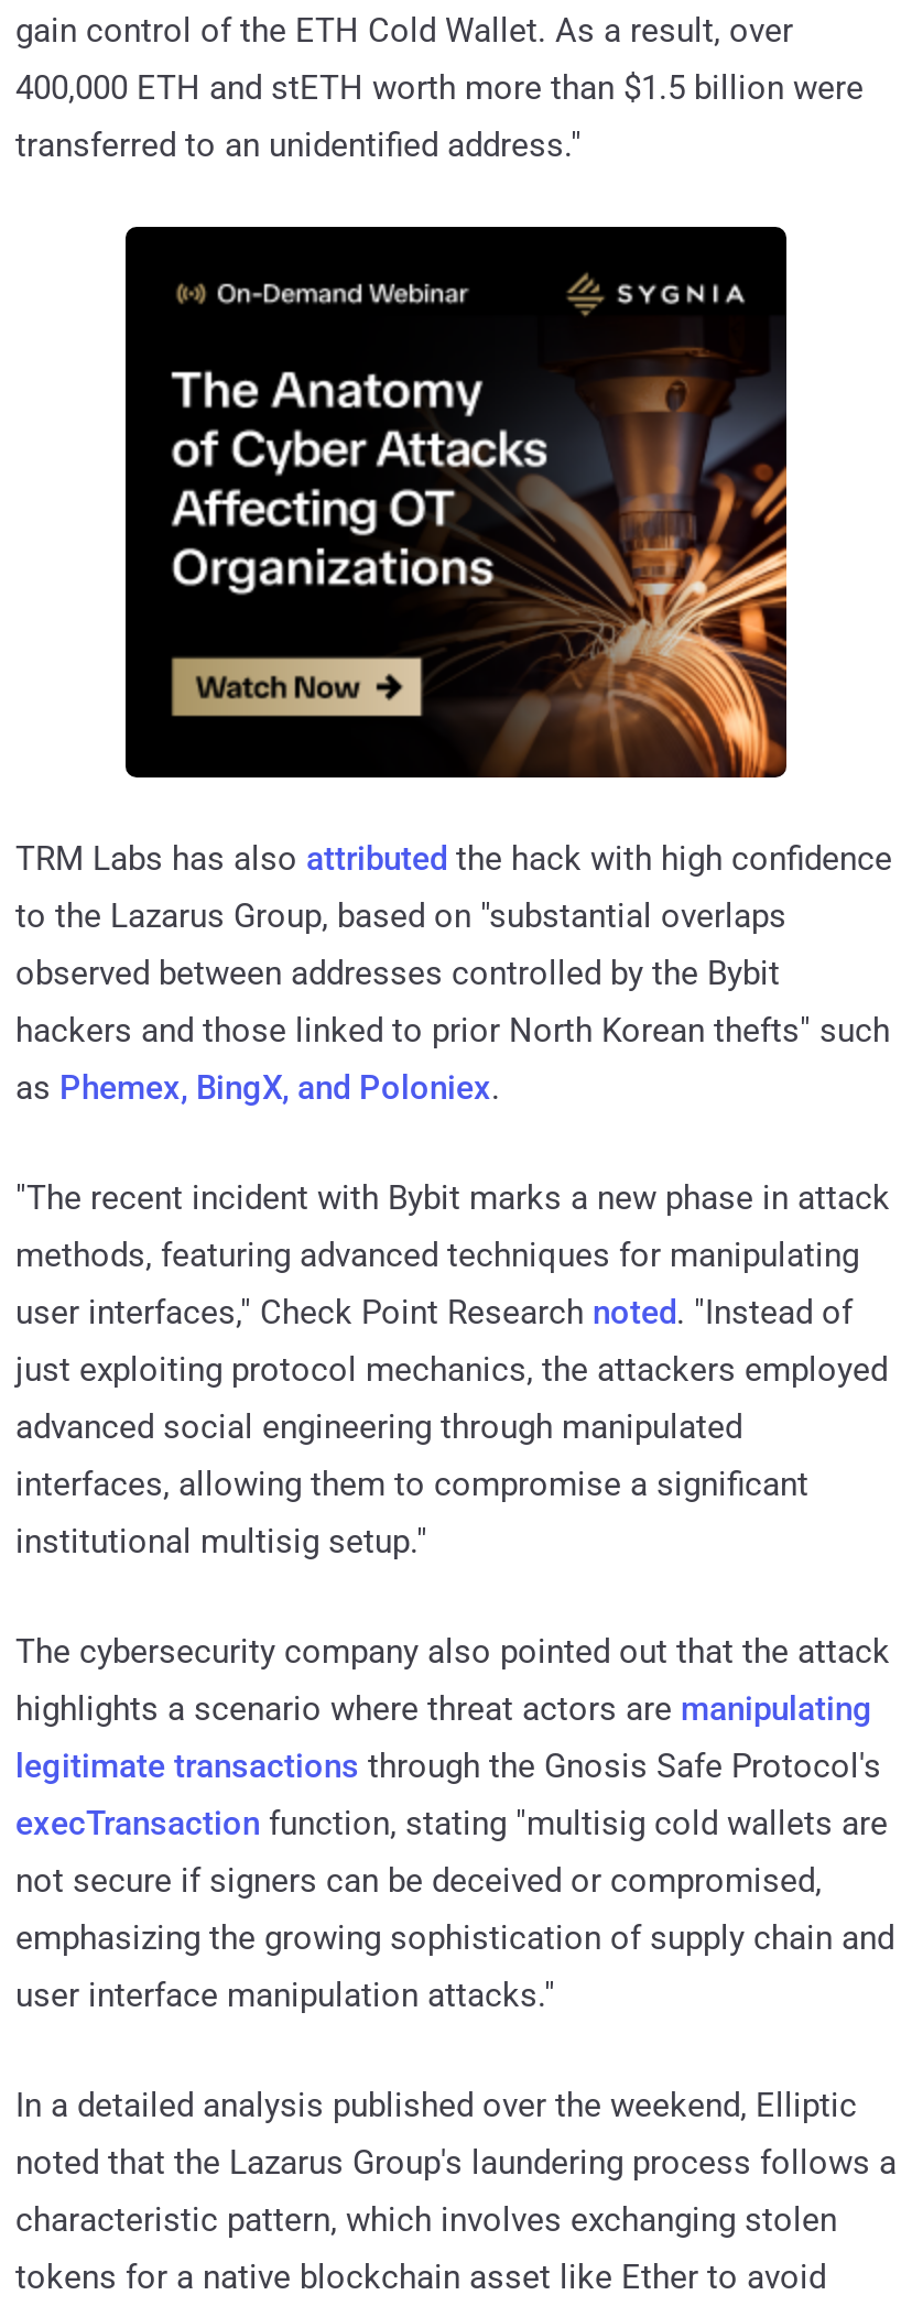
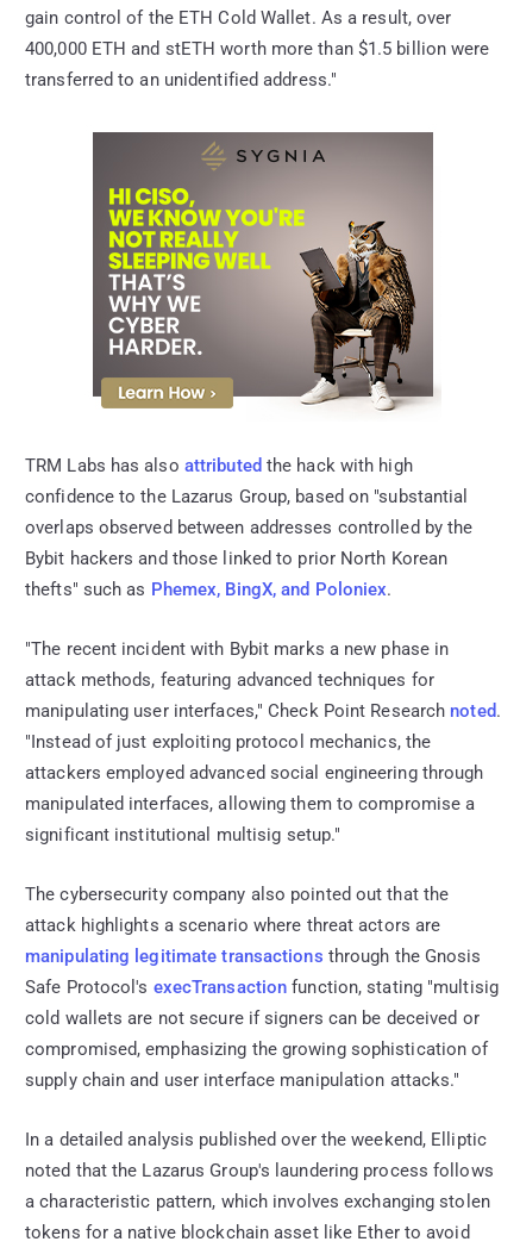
[123,225,789,780] [image] -> [84,124,441,422] [image]

